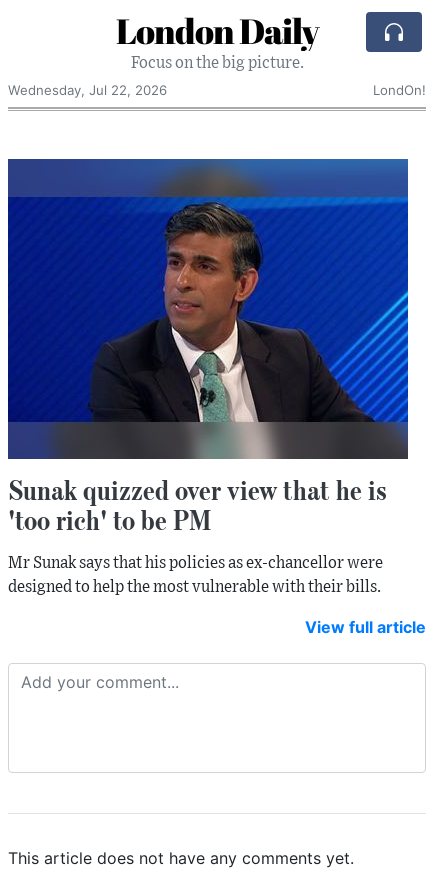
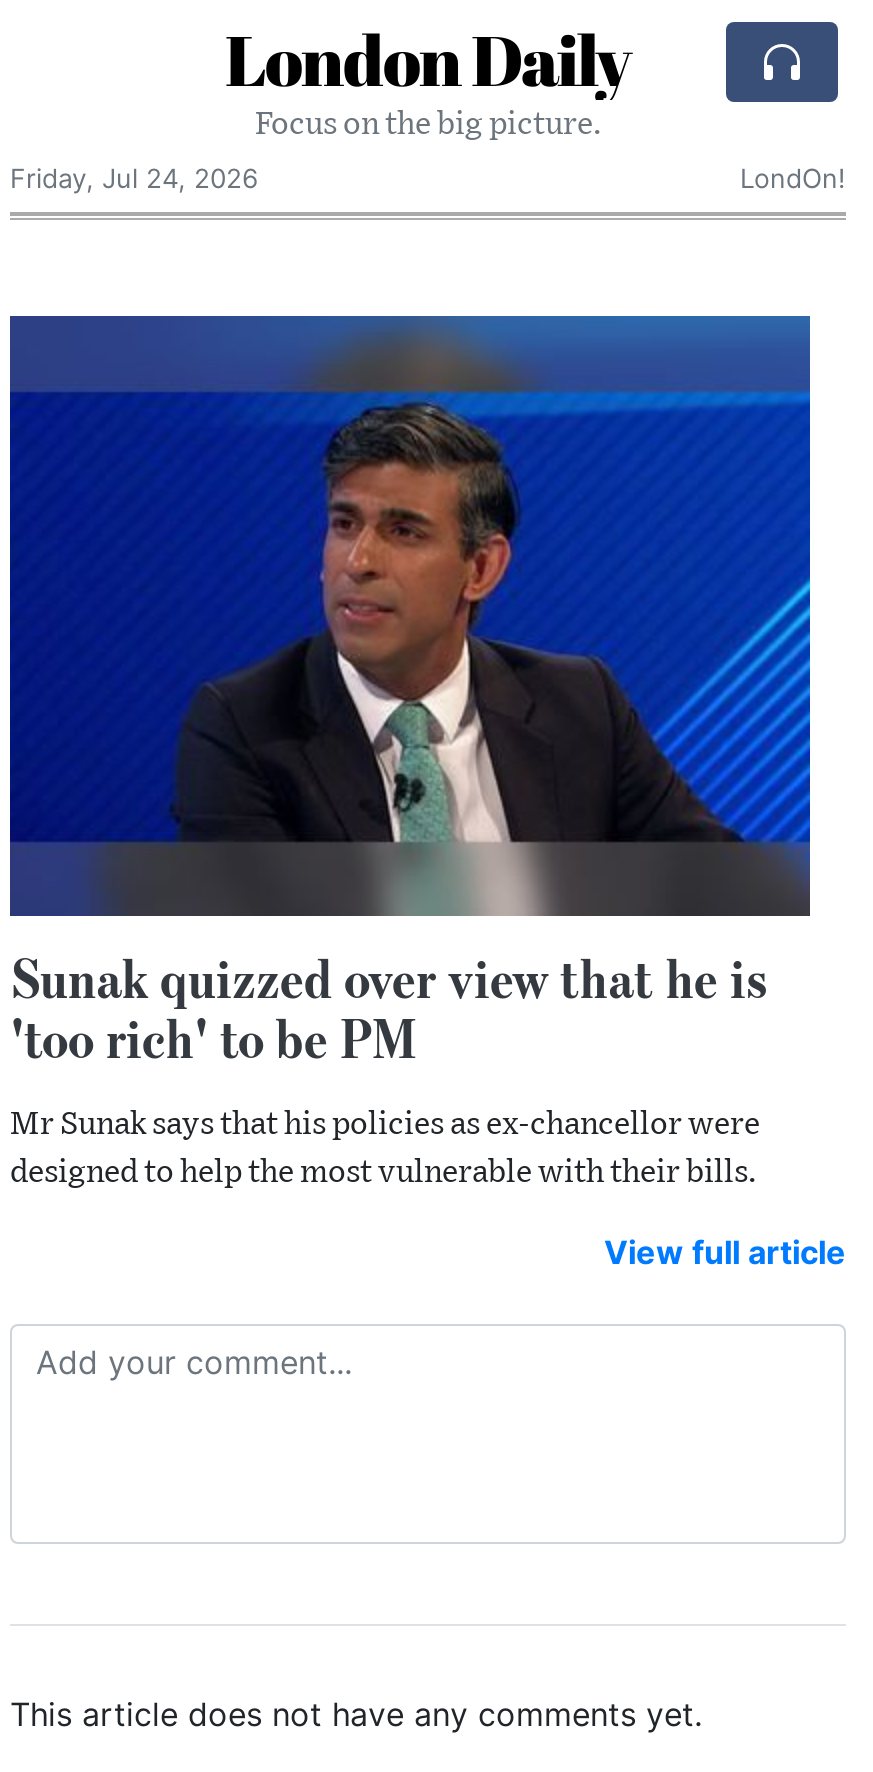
[8,82,167,98] Wednesday, Jul 22, 2026 -> [10,162,258,194] Friday, Jul 24, 2026

